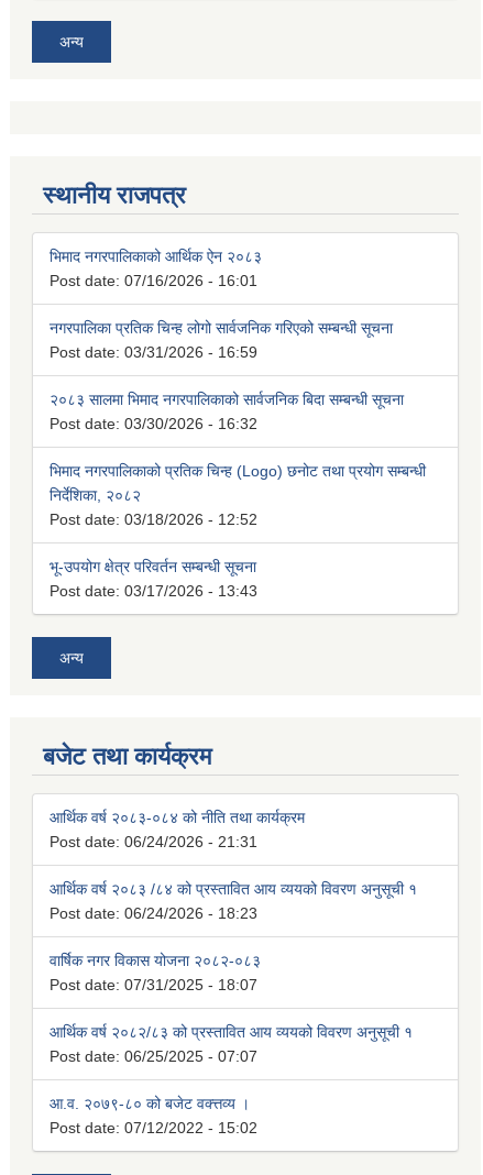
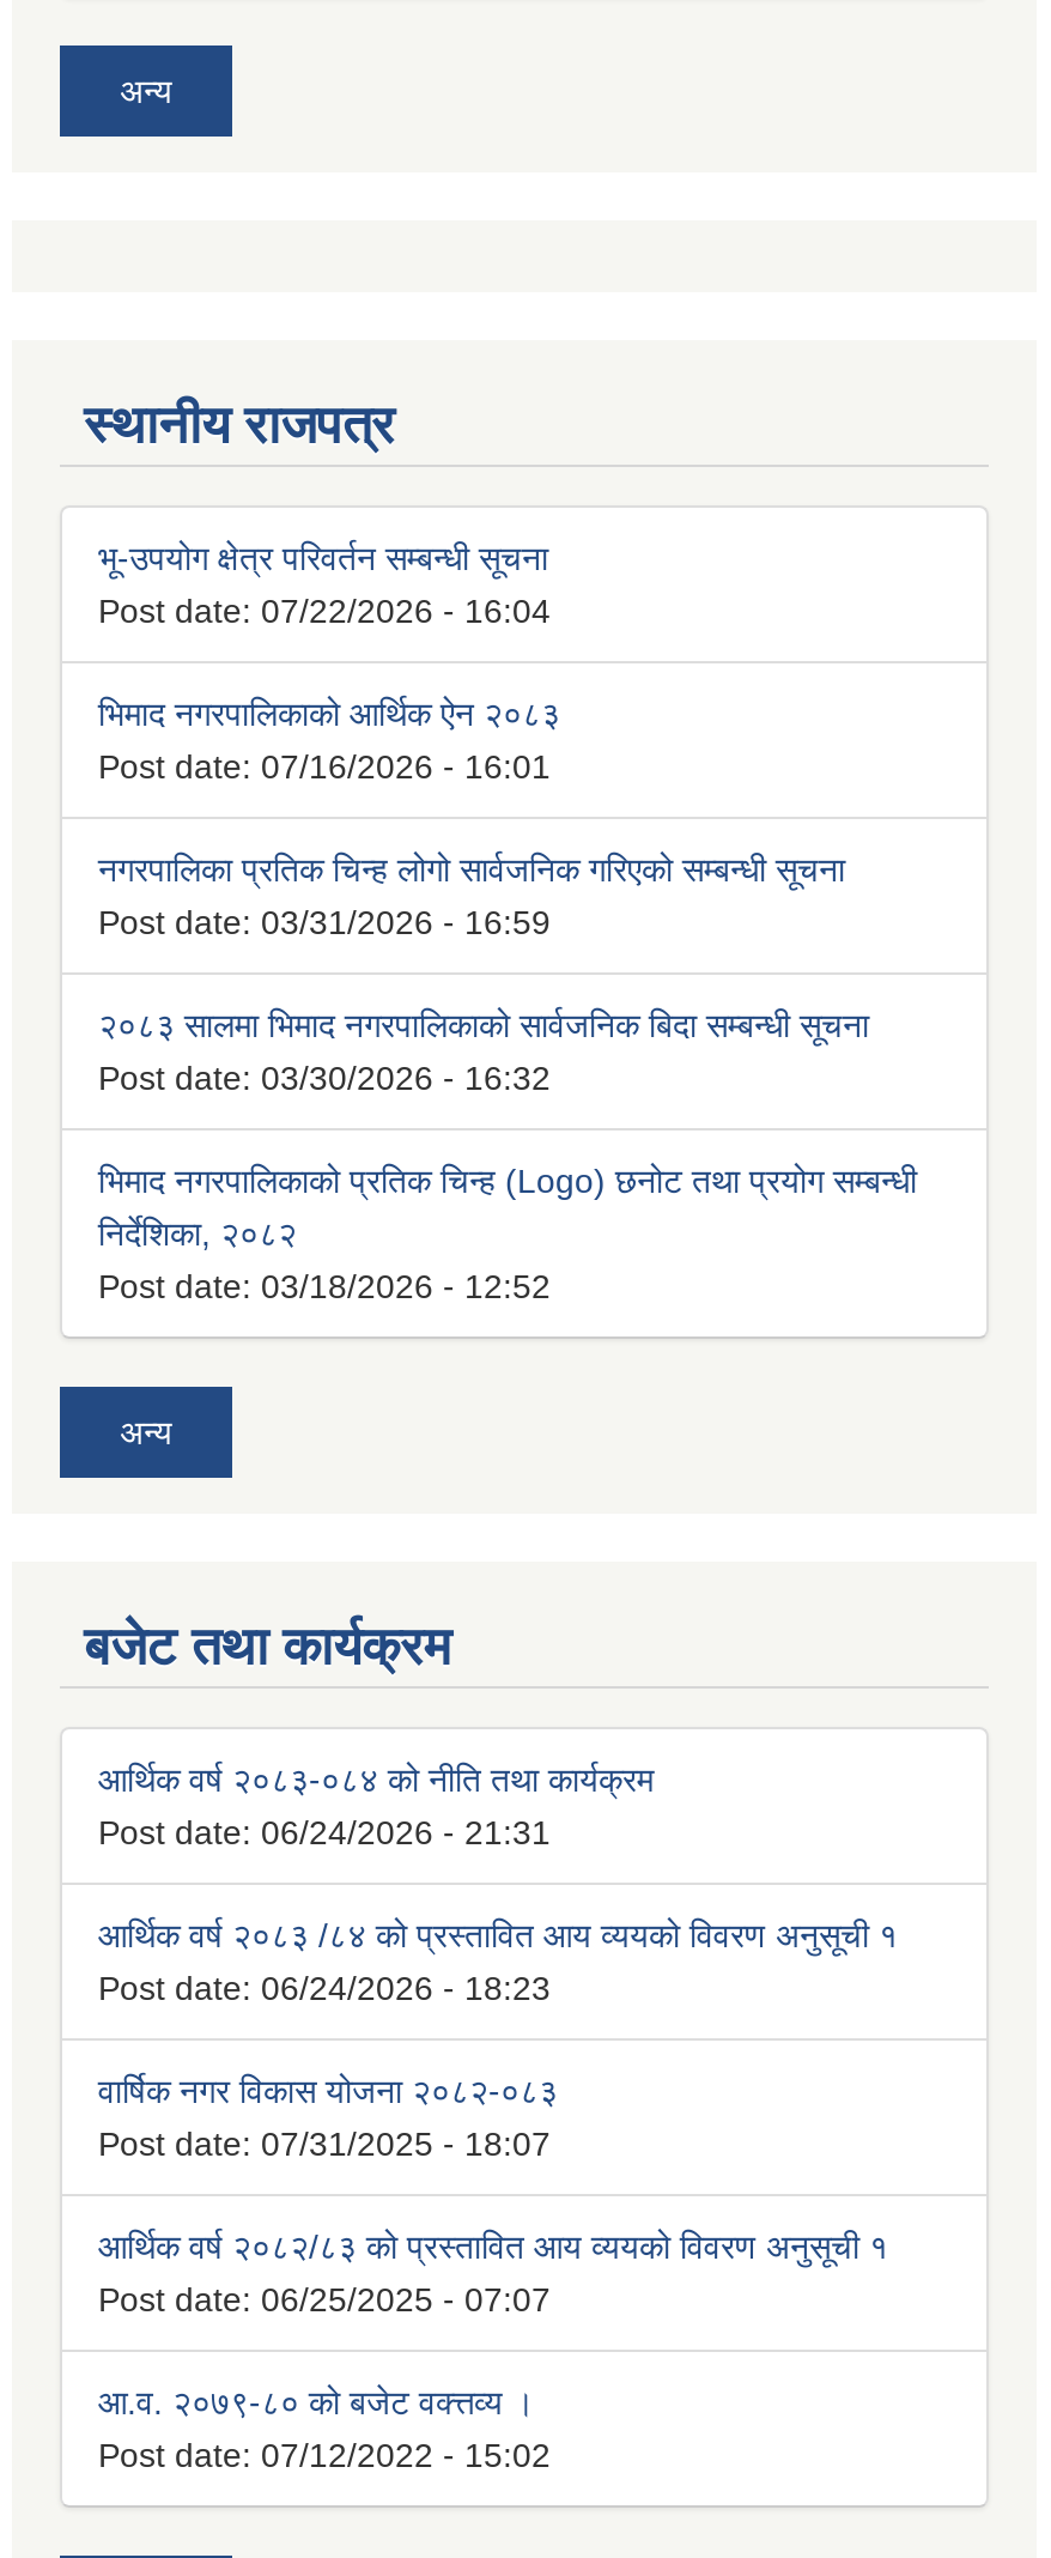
none -> [98,592,551,631] Post date: 07/22/2026 - 16:04
moved [50,248,426,528] -> [98,695,917,1306]: भिमाद नगरपालिकाको आर्थिक ऐन २०८३ | Post date: 07/16/2026 - 16:01 | नगरपालिका प्रतिक चिन्ह लोगो सार्वजनिक गरिएको सम्बन्धी सूचना | ... | निर्देशिका, २०८२ | Post date: 03/18/2026 - 12:52
moved [50,558,256,576] -> [98,540,548,578]: भू-उपयोग क्षेत्र परिवर्तन सम्बन्धी सूचना
[50,582,257,600] Post date: 03/17/2026 - 13:43 -> none

